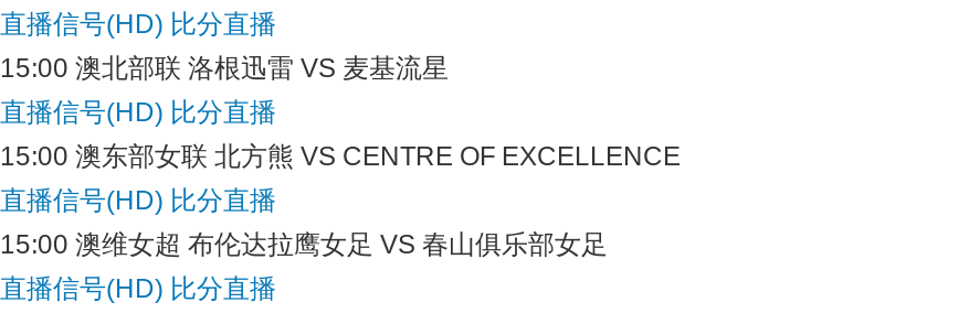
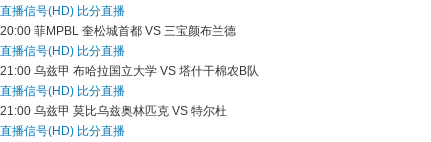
[0,53,449,84] 15:00 澳北部联洛根迅雷 VS 麦基流星 -> [0,24,236,38] 20:00 菲MPBL奎松城首都 VS 三宝颜布兰德
[0,141,681,172] 15:00 澳东部女联北方熊 VS CENTRE OF EXCELLENCE -> [0,64,259,78] 21:00 乌兹甲布哈拉国立大学 VS 塔什干棉农B队
[0,229,608,260] 15:00 澳维女超布伦达拉鹰女足 VS 春山俱乐部女足 -> [0,104,227,118] 21:00 乌兹甲莫比乌兹奥林匹克 VS 特尔杜

